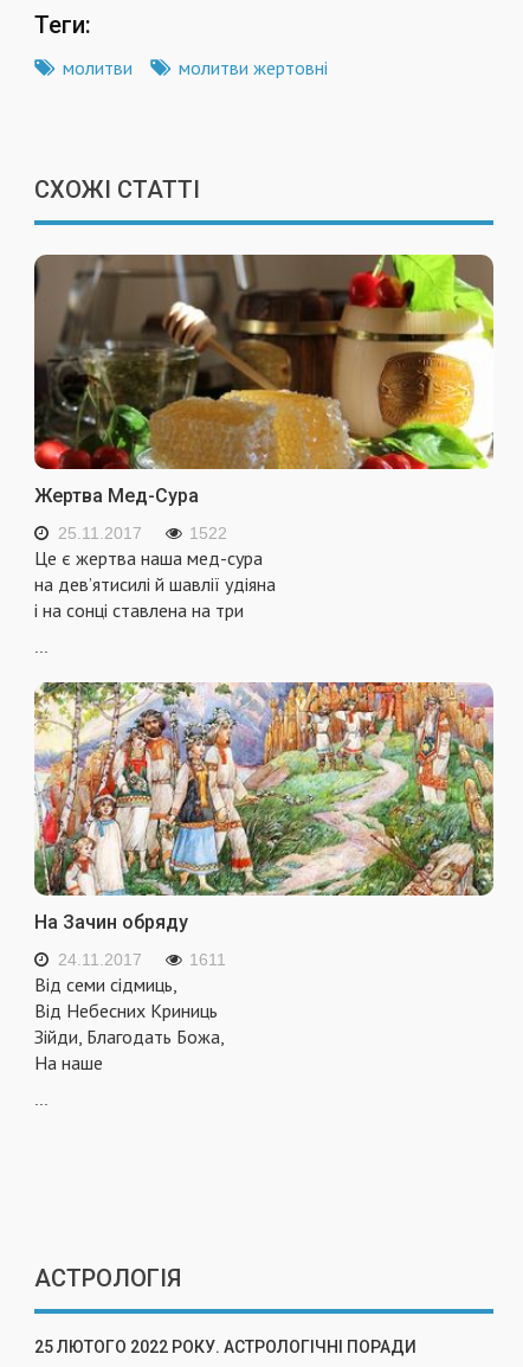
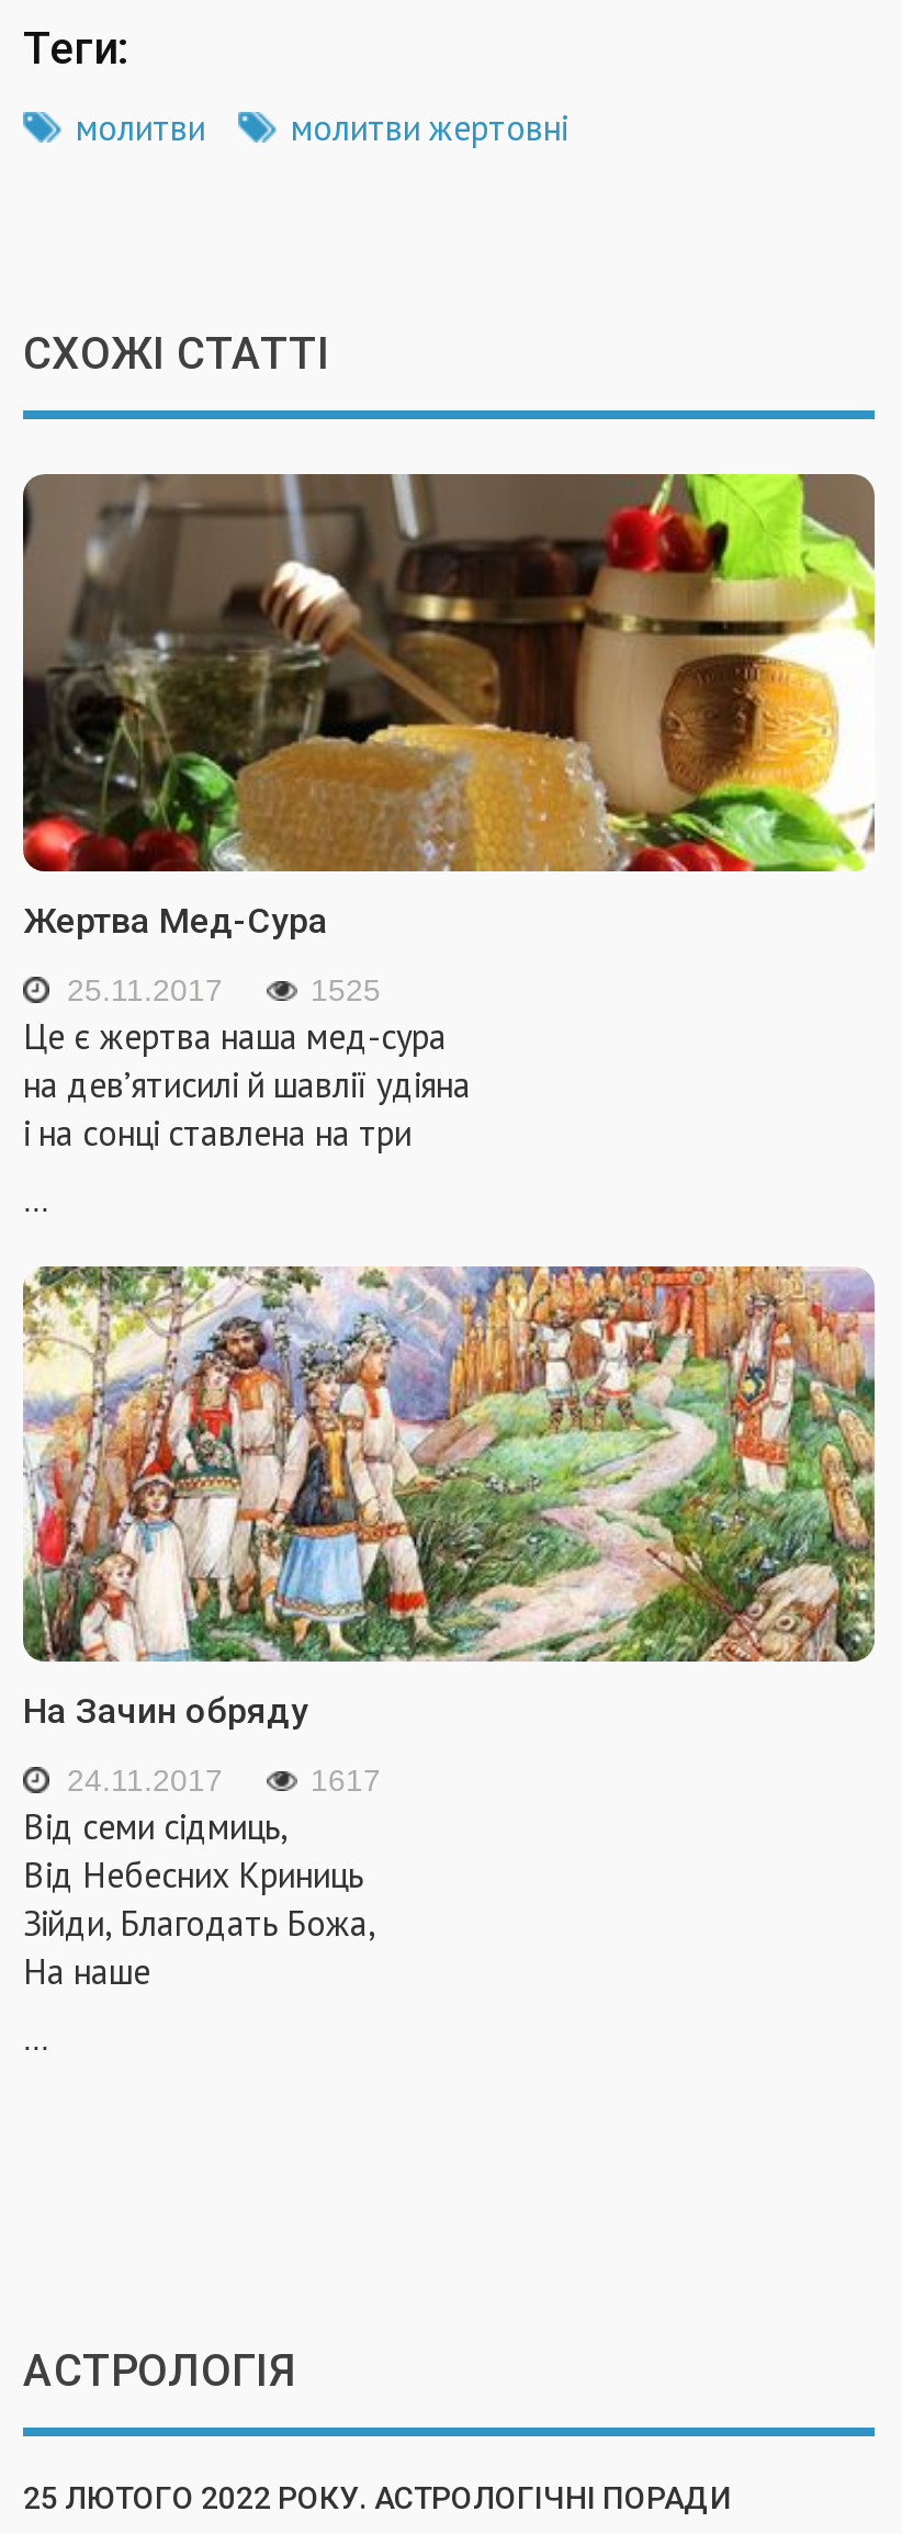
[189,523,227,542] 1522 -> [311,972,381,1007] 1525
[189,950,226,969] 1611 -> [311,1762,381,1798] 1617

